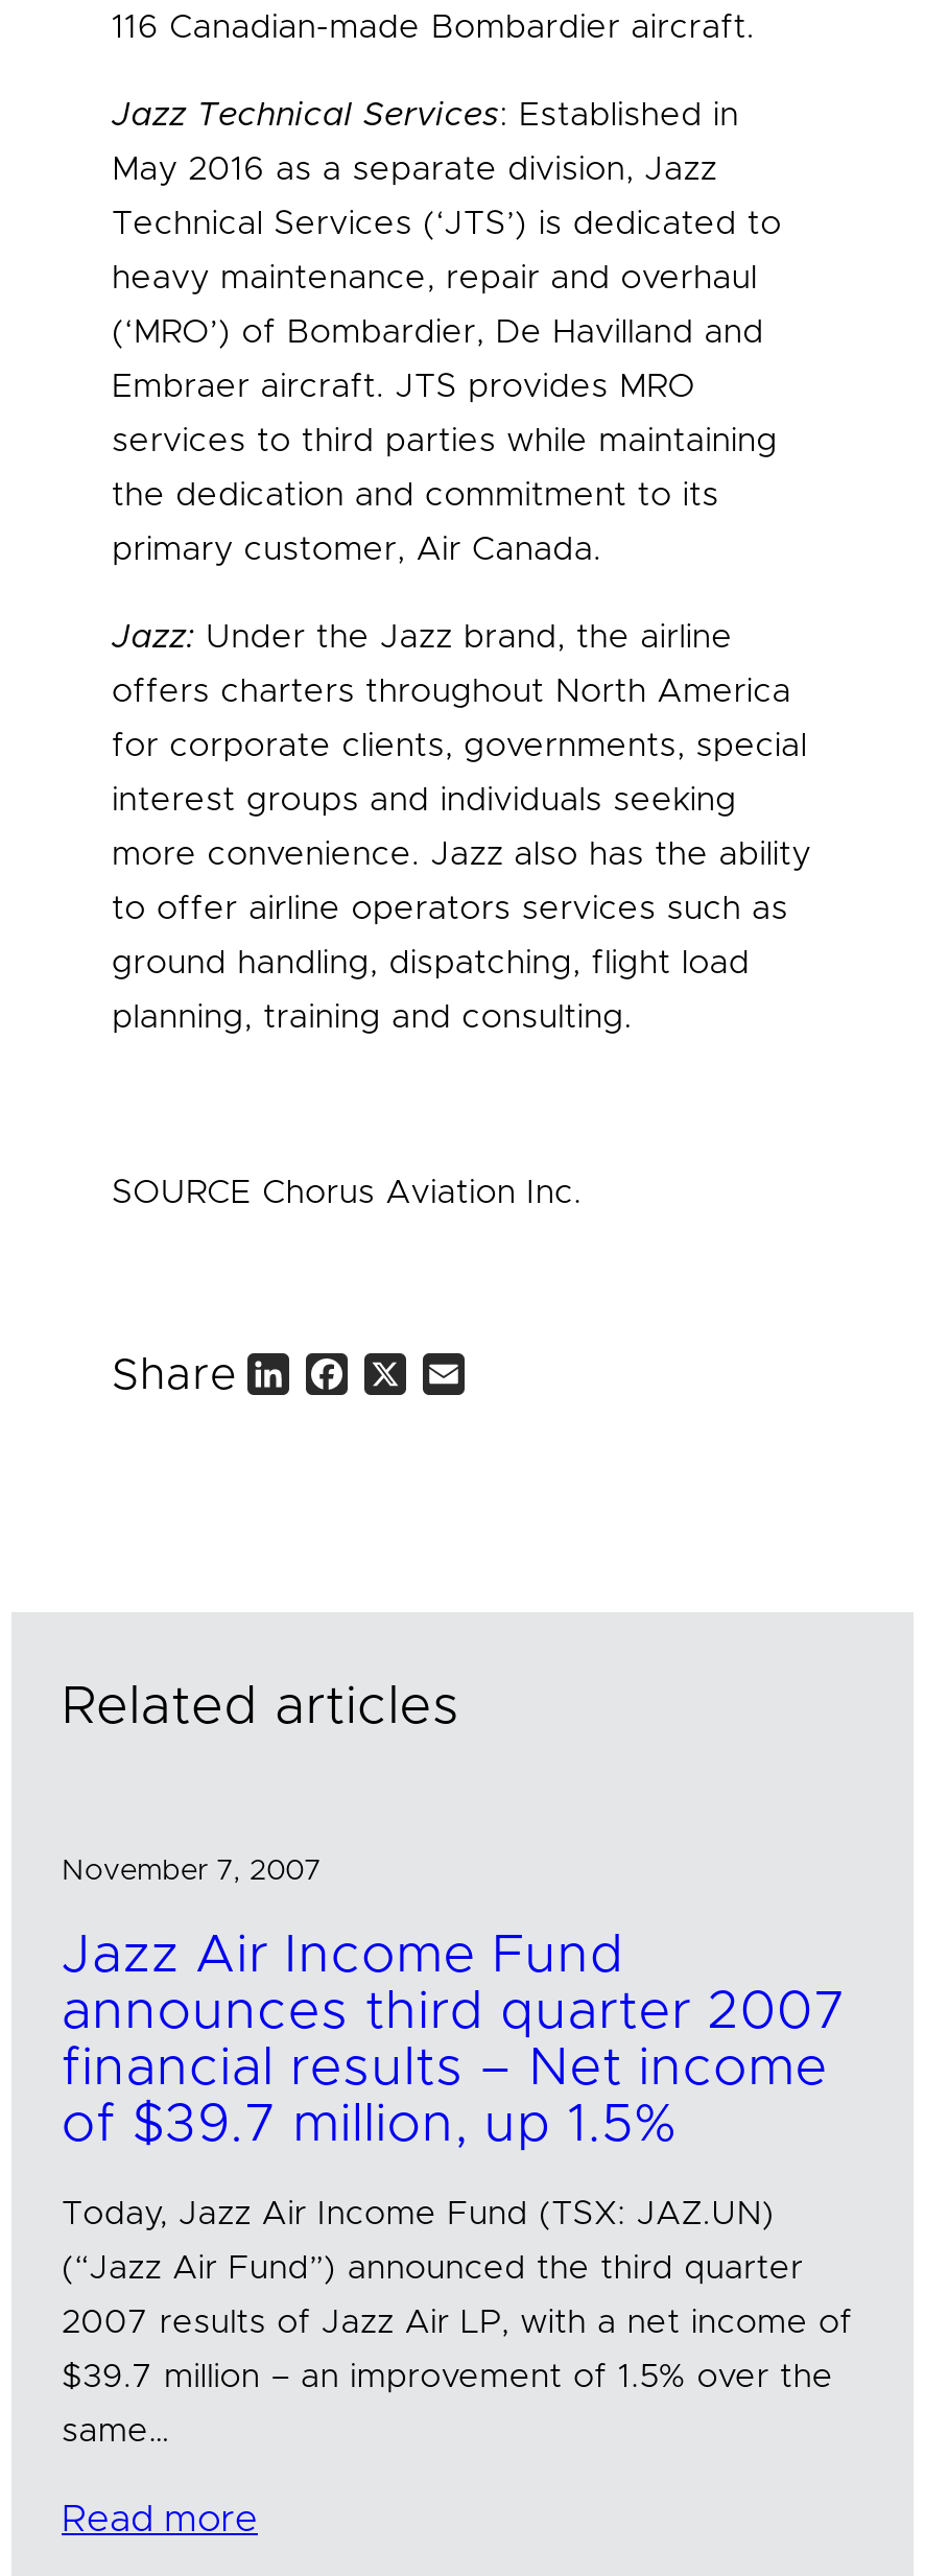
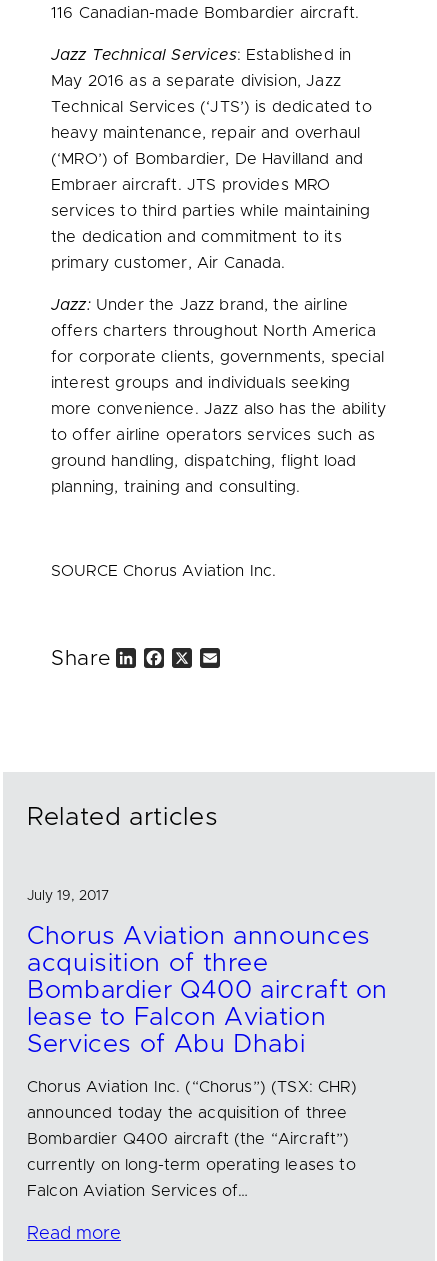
[62,1857,321,1886] November 7, 2007 -> [27,889,109,903] July 19, 2017
[62,1930,846,2151] Jazz Air Income Fund | announces third quarter 2007 | financial results – Net income | of $39.7 million, up 1.5% -> [27,924,388,1057] Chorus Aviation announces | acquisition of three | Bombardier Q400 aircraft on | lease to Falcon Aviation | Services of Abu Dhabi
[62,2197,775,2230] Today, Jazz Air Income Fund (TSX: JAZ.UN) -> [27,1079,357,1095] Chorus Aviation Inc. (“Chorus”) (TSX: CHR)
[62,2251,803,2285] (“Jazz Air Fund”) announced the third quarter -> [27,1105,347,1121] announced today the acquisition of three
[62,2306,853,2339] 2007 results of Jazz Air LP, with a net income of -> [27,1131,350,1147] Bombardier Q400 aircraft (the “Aircraft”)
[62,2360,833,2393] $39.7 million – an improvement of 1.5% over the -> [27,1157,356,1173] currently on long-term operating leases to
[62,2414,170,2448] same… -> [27,1183,248,1199] Falcon Aviation Services of…

